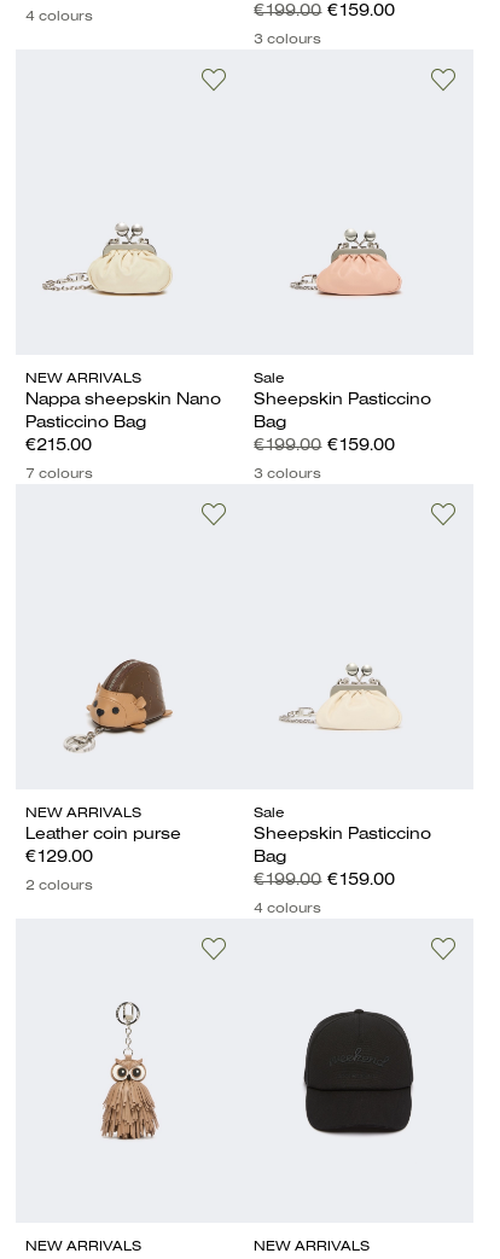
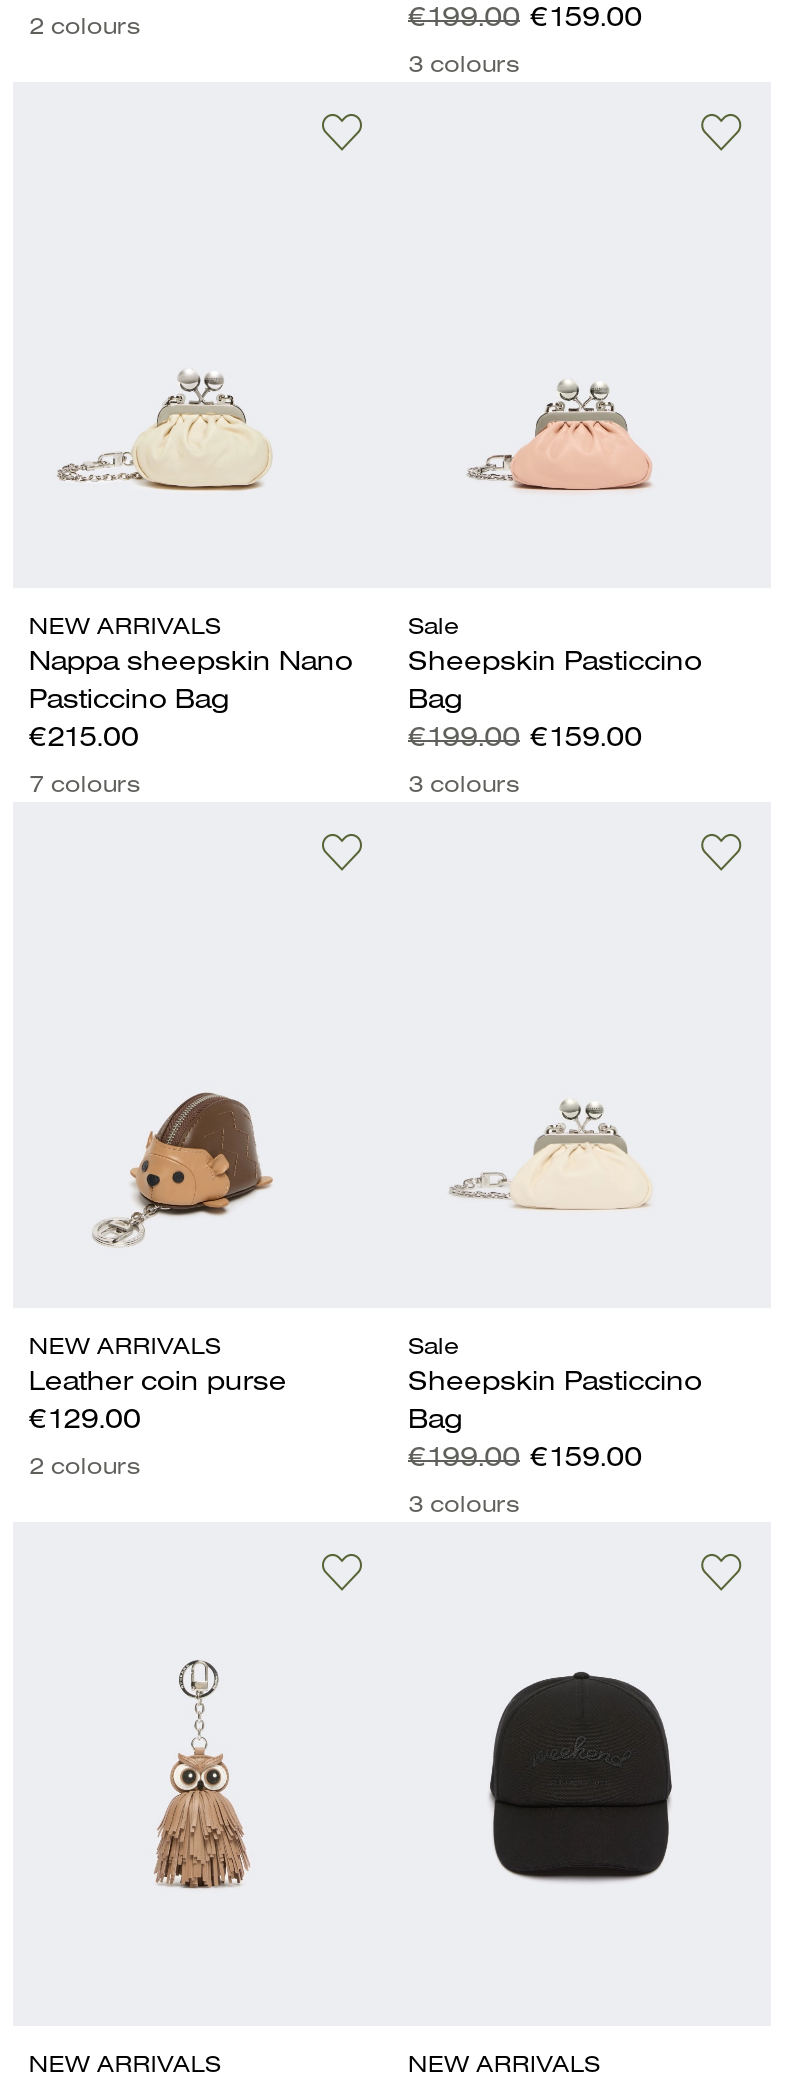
[25,11,93,23] 4 colours -> [29,18,141,38] 2 colours
[254,902,322,914] 4 colours -> [408,1495,520,1515] 3 colours

